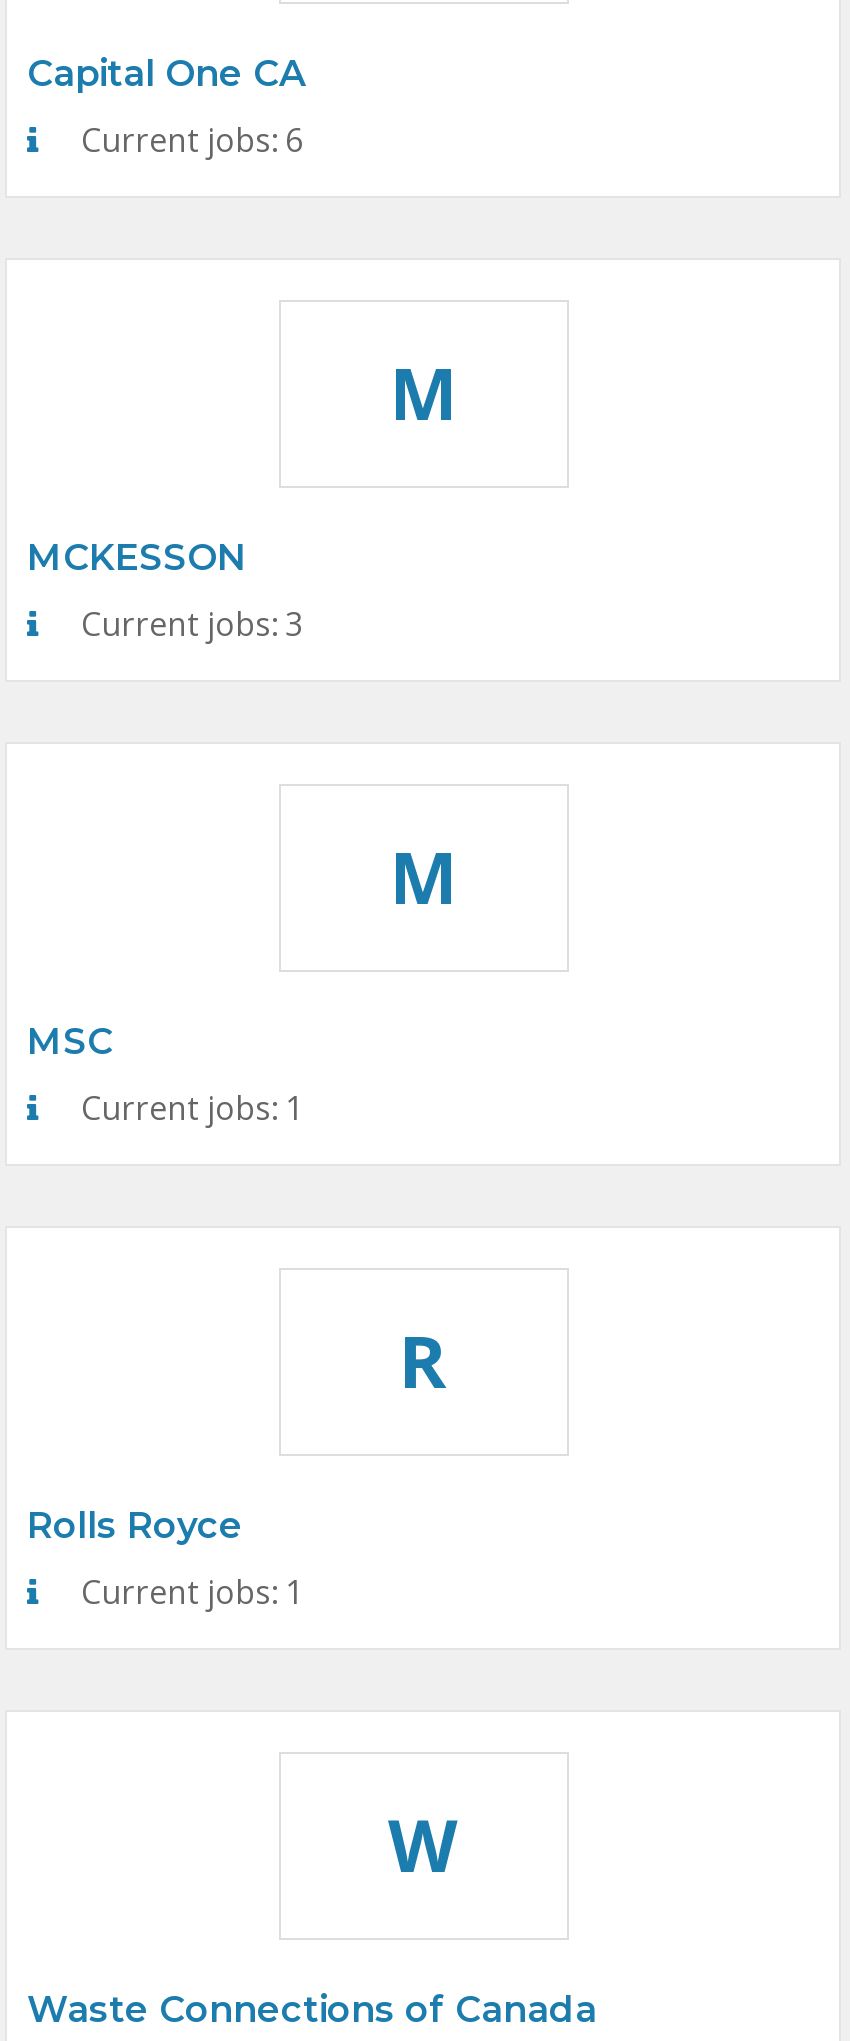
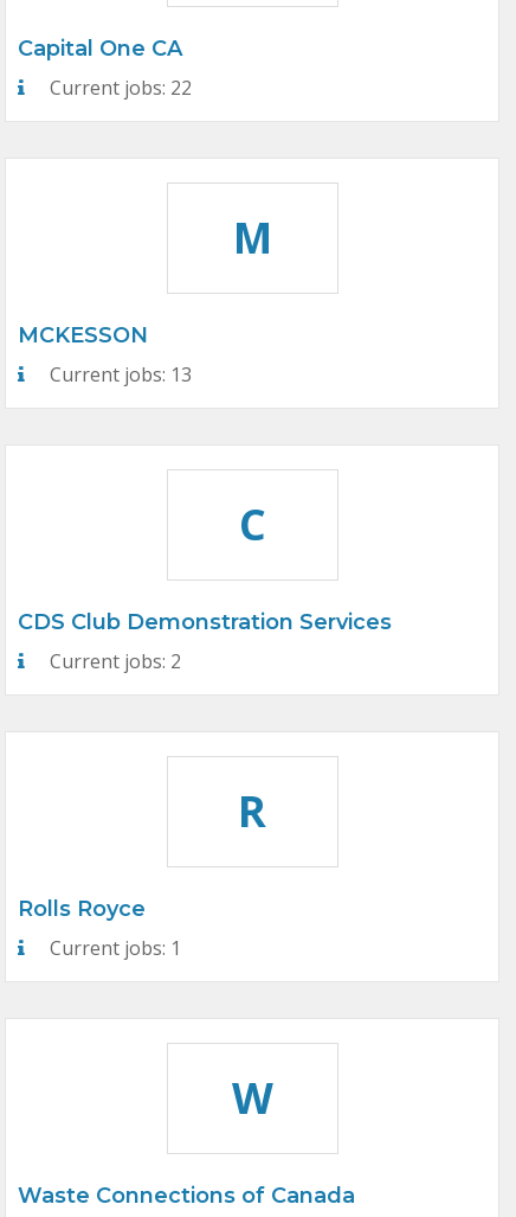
[73,118,303,162] Current jobs: 6 -> [45,75,192,101] Current jobs: 22
[73,602,303,646] Current jobs: 3 -> [45,361,192,387] Current jobs: 13
[390,828,456,926] M -> [238,495,266,553] C
[27,1020,113,1064] MSC -> [18,609,392,635] CDS Club Demonstration Services
[73,1086,303,1130] Current jobs: 1 -> [45,648,181,674] Current jobs: 2

